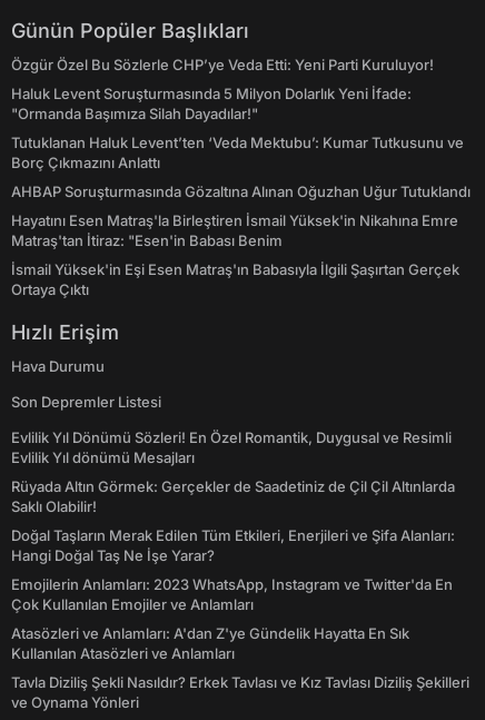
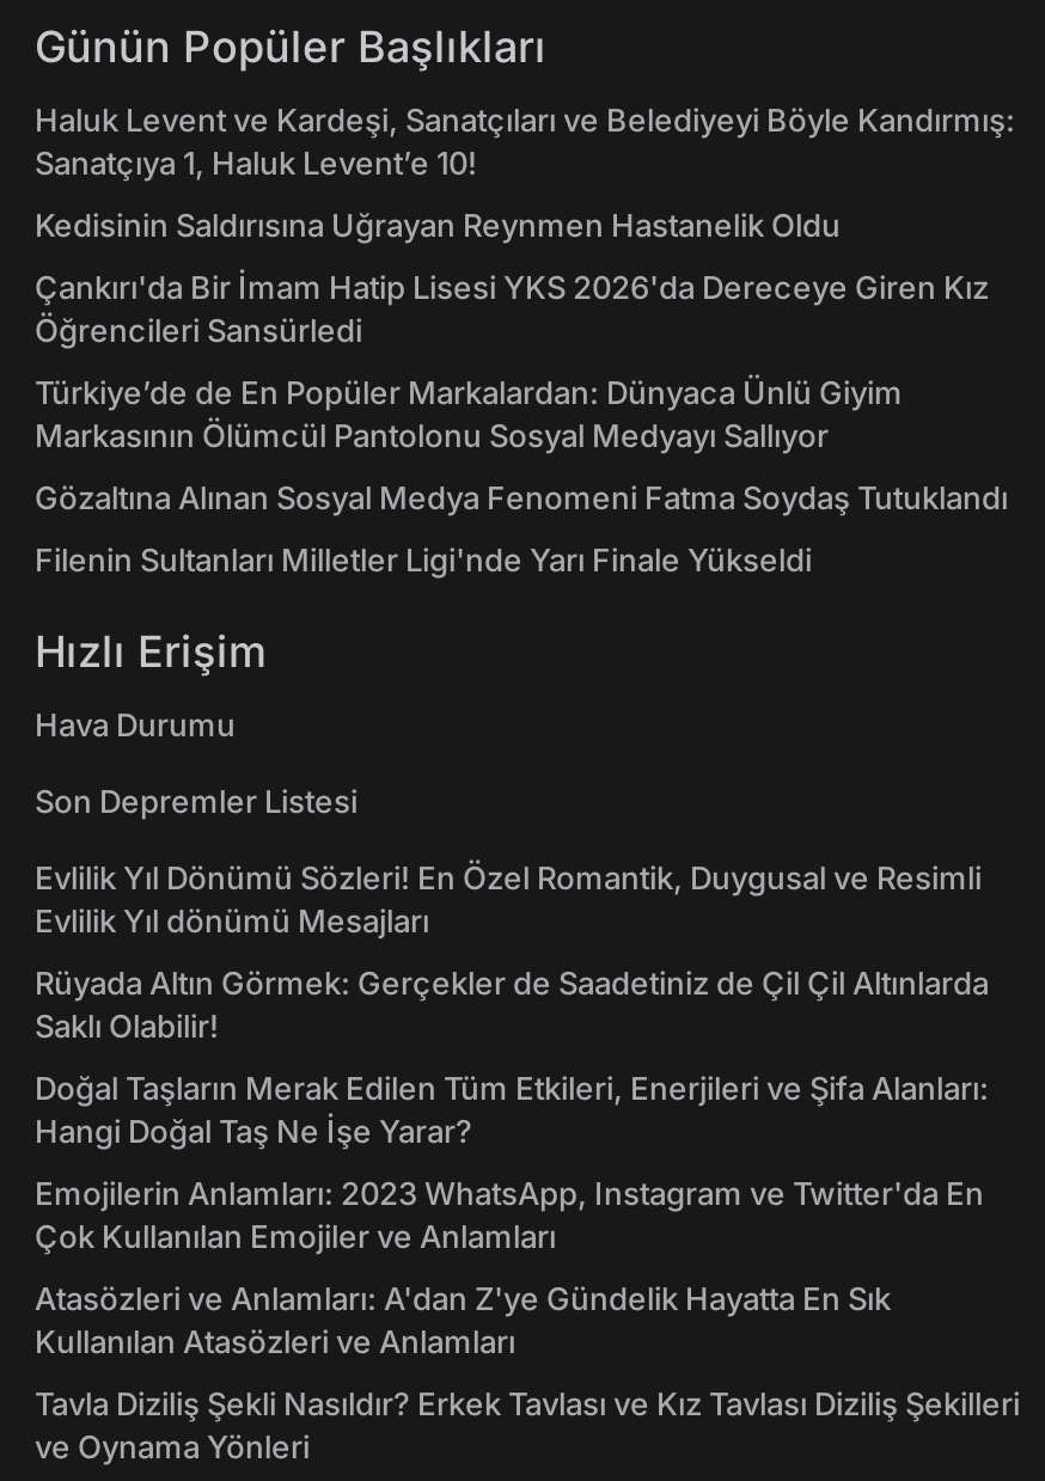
[11,56,434,74] Özgür Özel Bu Sözlerle CHP’ye Veda Etti: Yeni Parti Kuruluyor! -> [35,101,1015,182] Haluk Levent ve Kardeşi, Sanatçıları ve Belediyeyi Böyle Kandırmış: | Sanatçıya 1, Haluk Levent’e 10!
[11,85,412,123] Haluk Levent Soruşturmasında 5 Milyon Dolarlık Yeni İfade: | "Ormanda Başımıza Silah Dayadılar!" -> [35,206,841,245] Kedisinin Saldırısına Uğrayan Reynmen Hastanelik Oldu
[11,134,464,172] Tutuklanan Haluk Levent’ten ‘Veda Mektubu’: Kumar Tutkusunu ve | Borç Çıkmazını Anlattı -> [35,268,989,350] Çankırı'da Bir İmam Hatip Lisesi YKS 2026'da Dereceye Giren Kız | Öğrencileri Sansürledi
[11,183,471,201] AHBAP Soruşturmasında Gözaltına Alınan Oğuzhan Uğur Tutuklandı -> [35,374,903,455] Türkiye’de de En Popüler Markalardan: Dünyaca Ünlü Giyim | Markasının Ölümcül Pantolonu Sosyal Medyayı Sallıyor
[11,212,458,250] Hayatını Esen Matraş'la Birleştiren İsmail Yüksek'in Nikahına Emre | Matraş'tan İtiraz: "Esen'in Babası Benim -> [35,479,1008,517] Gözaltına Alınan Sosyal Medya Fenomeni Fatma Soydaş Tutuklandı
[11,261,459,299] İsmail Yüksek'in Eşi Esen Matraş'ın Babasıyla İlgili Şaşırtan Gerçek | Ortaya Çıktı -> [35,541,812,579] Filenin Sultanları Milletler Ligi'nde Yarı Finale Yükseldi

